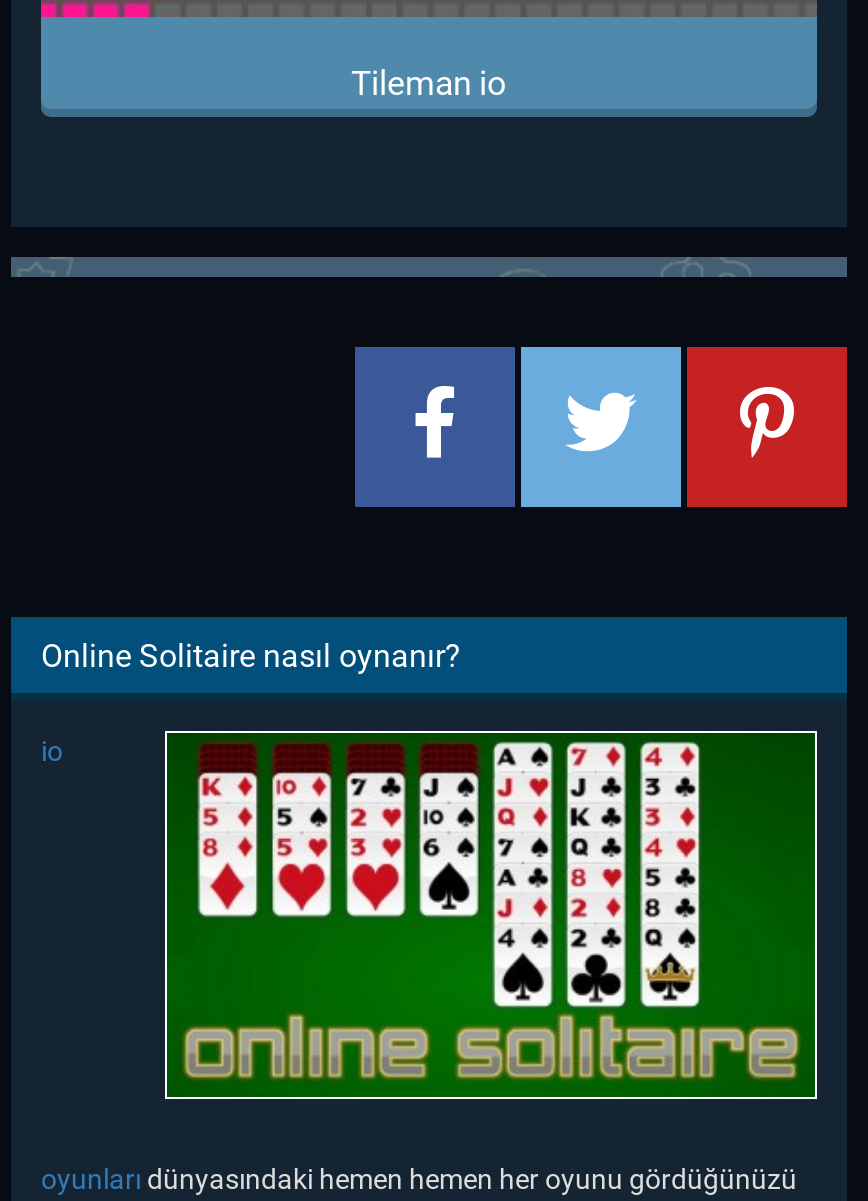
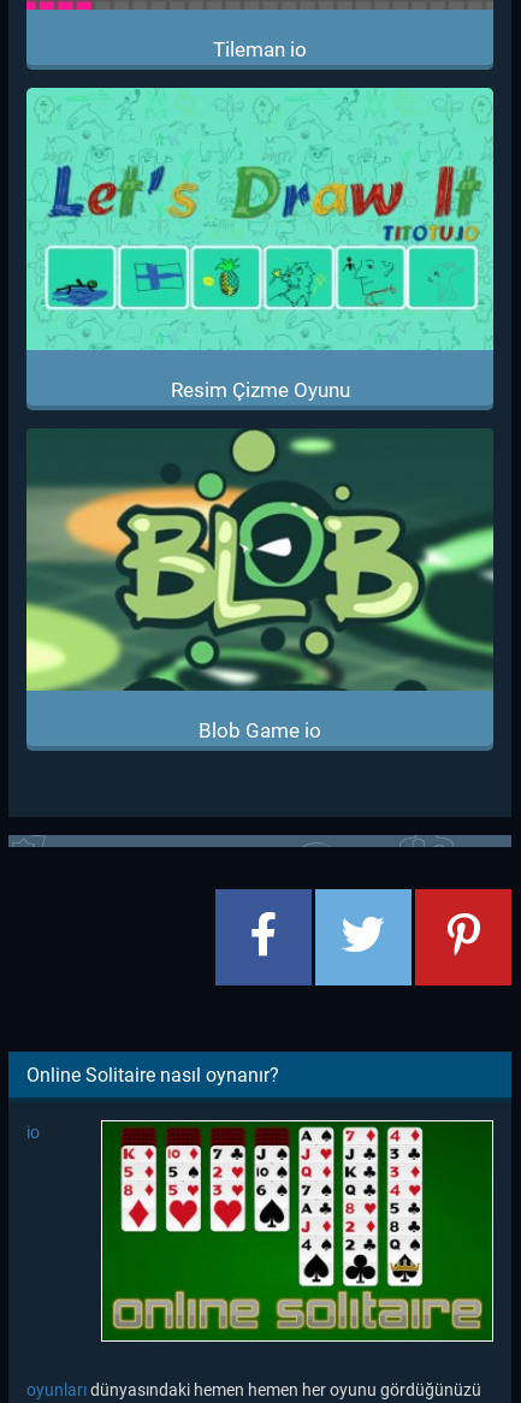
none -> [25,87,493,416] [image] | Resim Çizme Oyunu
none -> [25,430,493,742] [image] | Blob Game io

